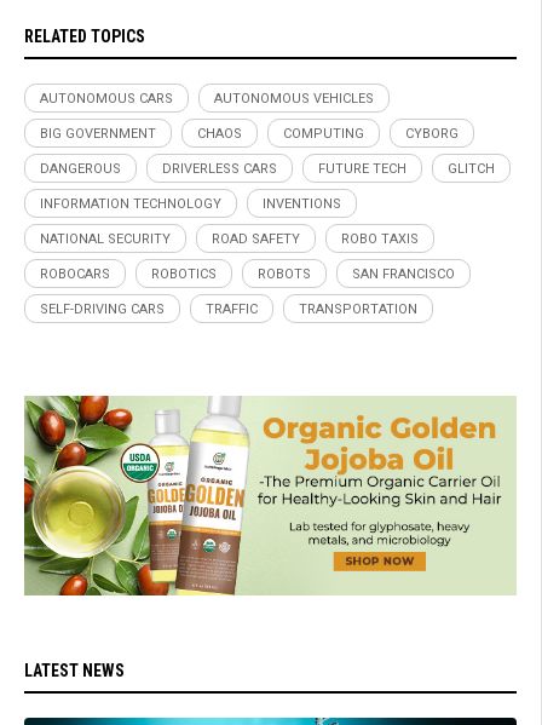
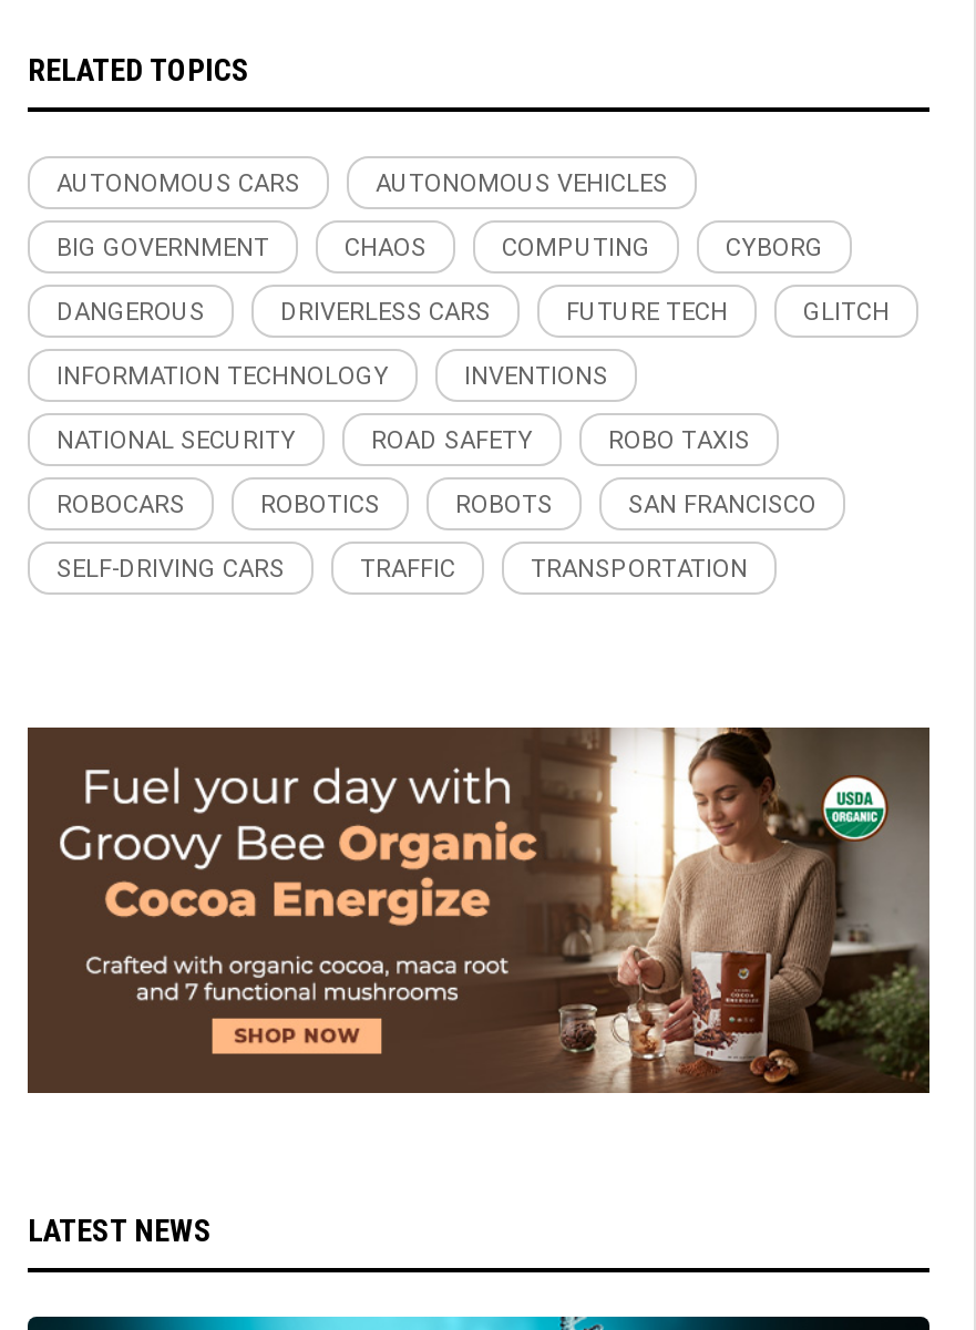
[23,395,517,597] [image] -> [25,725,932,1095] [image]

